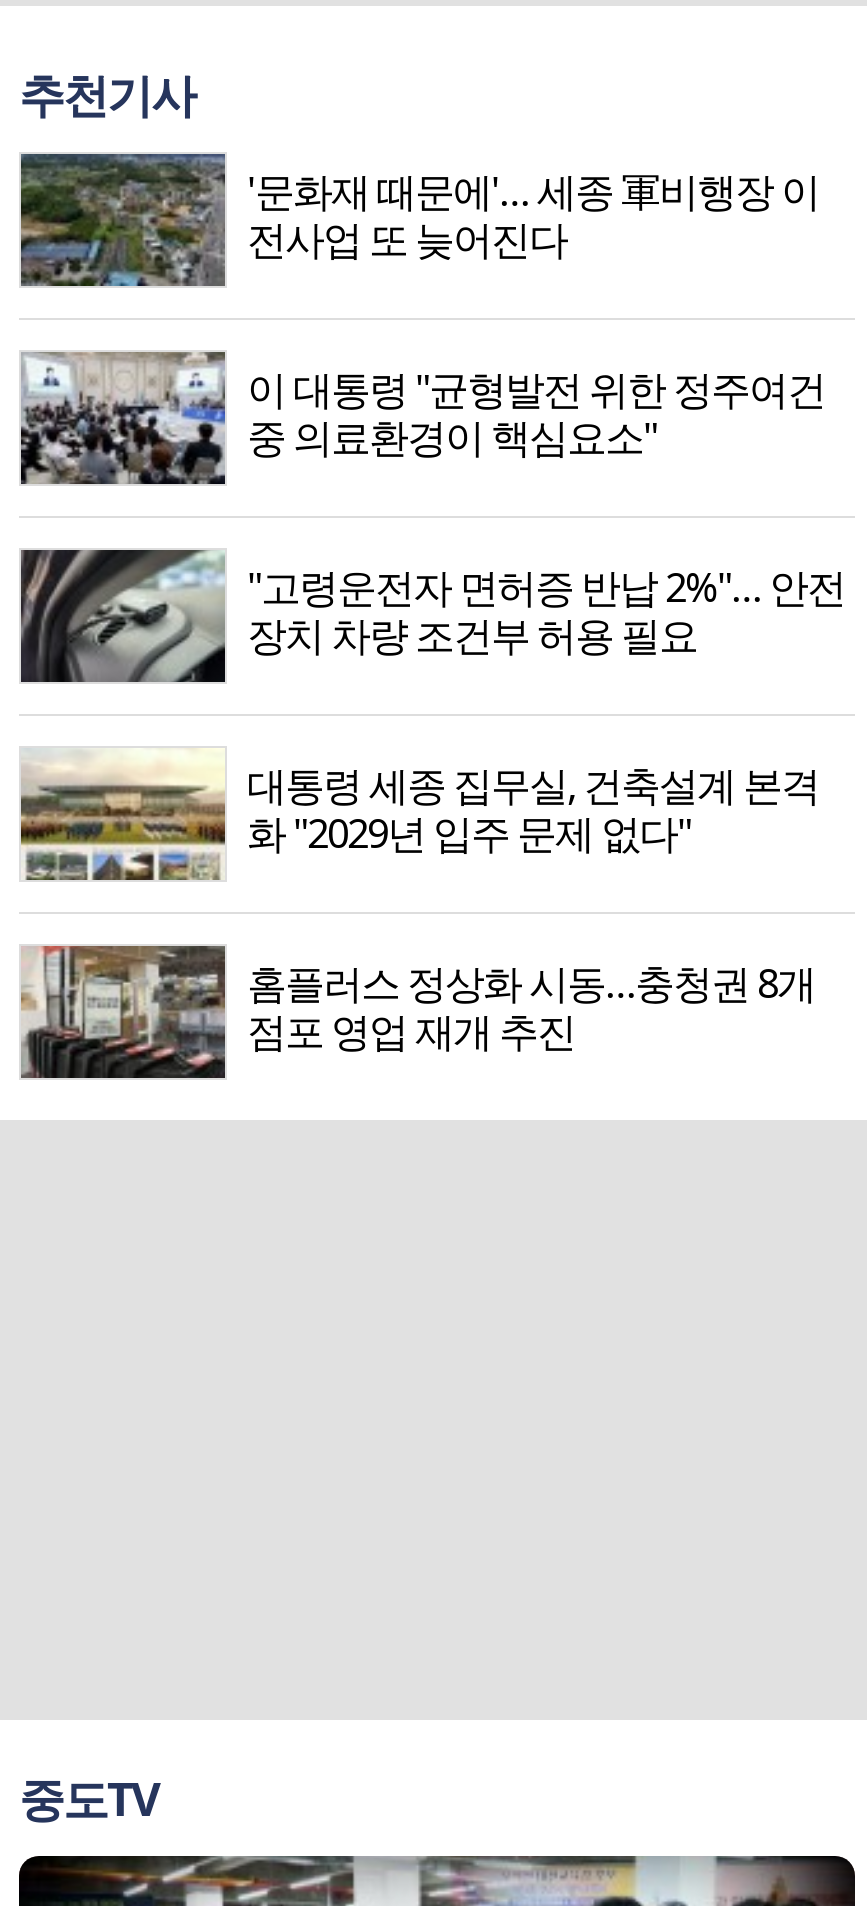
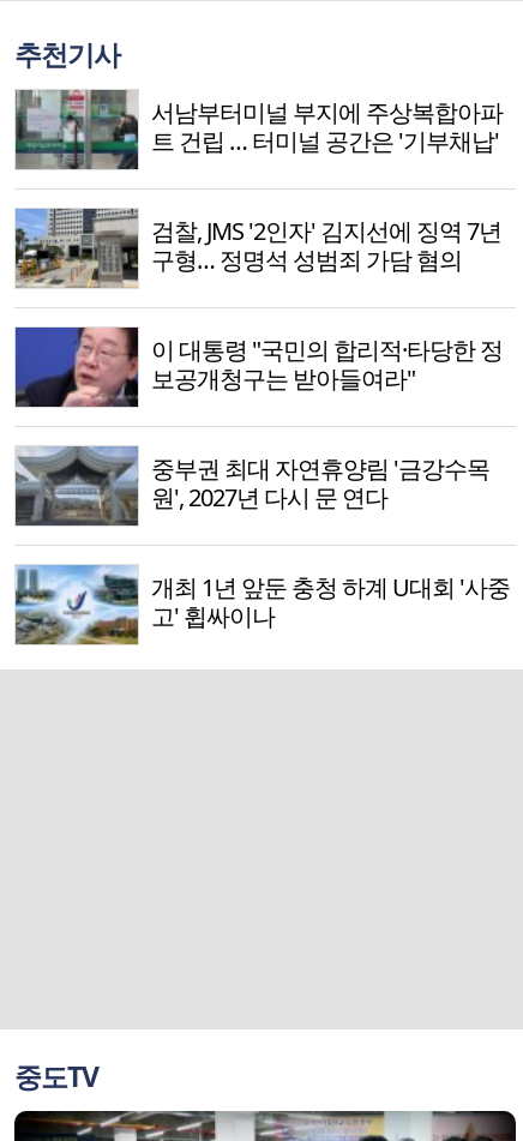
[21,152,819,288] [image] | '문화재 때문에'… 세종 軍비행장 이 | 전사업 또 늦어진다 -> [16,89,503,170] [image] | 서남부터미널 부지에 주상복합아파 | 트 건립 … 터미널 공간은 '기부채납'
[19,350,825,486] [image] | 이 대통령 "균형발전 위한 정주여건 | 중 의료환경이 핵심요소" -> [16,208,501,289] [image] | 검찰, JMS '2인자' 김지선에 징역 7년 | 구형… 정명석 성범죄 가담 혐의
[19,548,845,684] [image] | "고령운전자 면허증 반납 2%"… 안전 | 장치 차량 조건부 허용 필요 -> [14,326,503,408] [image] | 이 대통령 "국민의 합리적·타당한 정 | 보공개청구는 받아들여라"
[19,748,819,882] [image] | 대통령 세종 집무실, 건축설계 본격 | 화 "2029년 입주 문제 없다" -> [14,445,489,526] [image] | 중부권 최대 자연휴양림 '금강수목 | 원', 2027년 다시 문 연다
[19,944,815,1080] [image] | 홈플러스 정상화 시동…충청권 8개 | 점포 영업 재개 추진 -> [14,564,510,645] [image] | 개최 1년 앞둔 충청 하계 U대회 '사중 | 고' 휩싸이나

